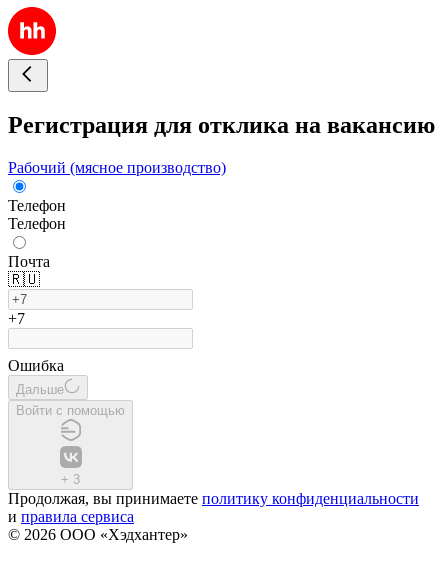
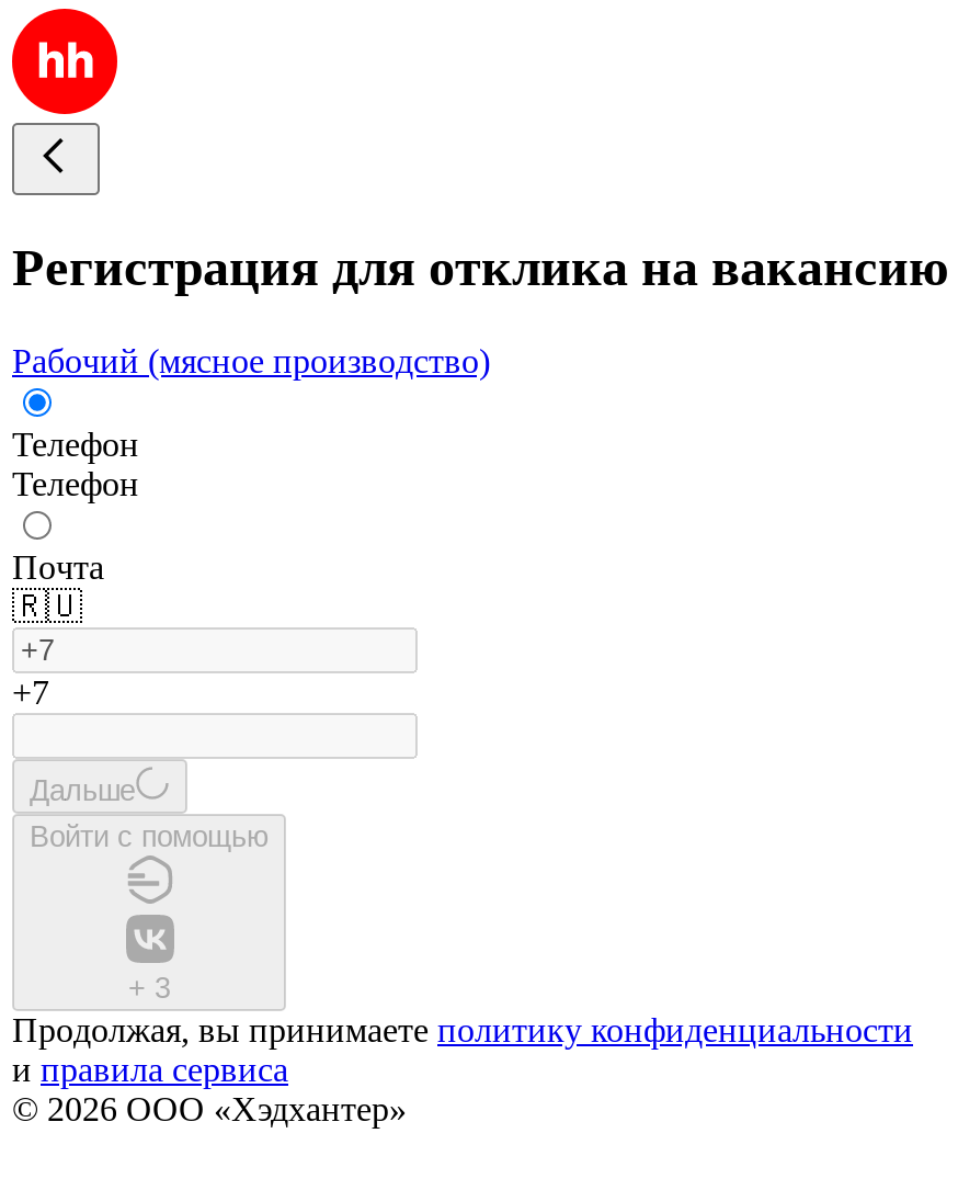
[8,357,64,374] Ошибка -> none

